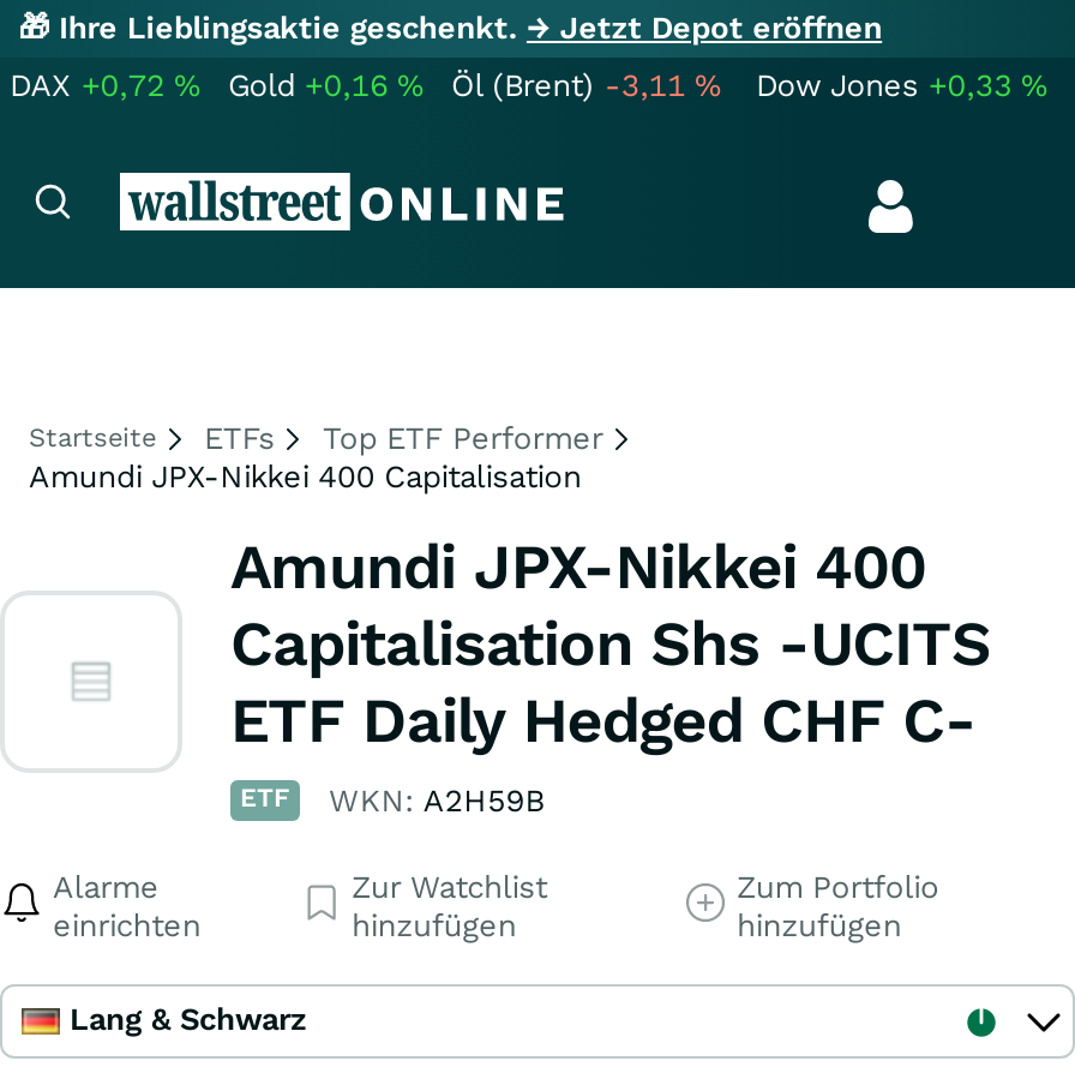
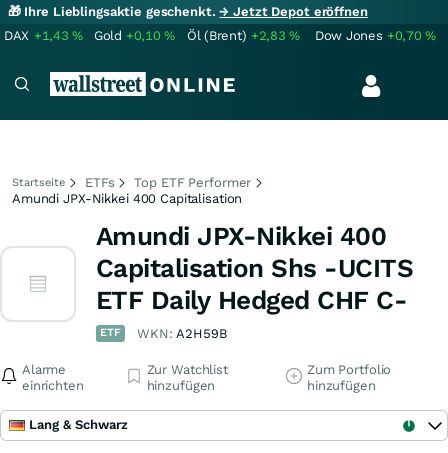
[10,67,200,103] DAX +0,72% -> [4,28,83,43] DAX +1,43%
[228,67,423,103] Gold +0,16% -> [94,28,175,43] Gold +0,10%
[451,67,720,103] Öl (Brent) -3,11% -> [187,28,300,43] Öl (Brent) +2,83%
[756,67,1047,103] Dow Jones +0,33% -> [315,28,436,43] Dow Jones +0,70%

